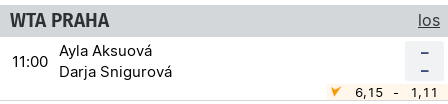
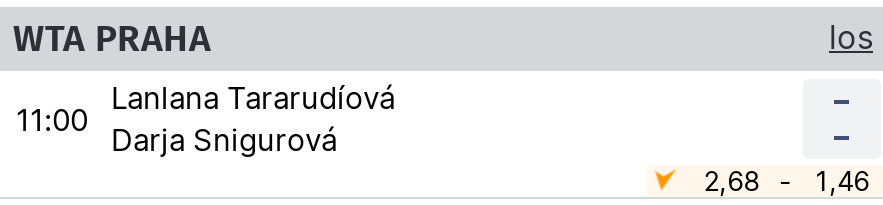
[59,42,152,60] Ayla Aksuová -> [111,81,395,117] Lanlana Tararudíová
[355,84,383,100] 6,15 -> [703,165,759,197] 2,68
[410,84,438,100] 1,11 -> [813,165,869,197] 1,46

